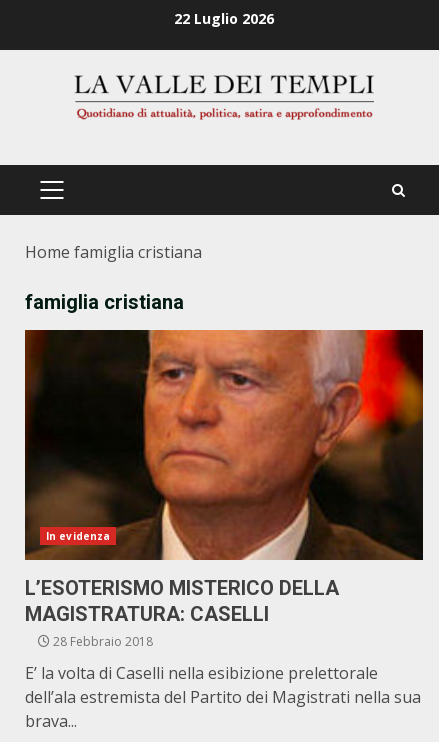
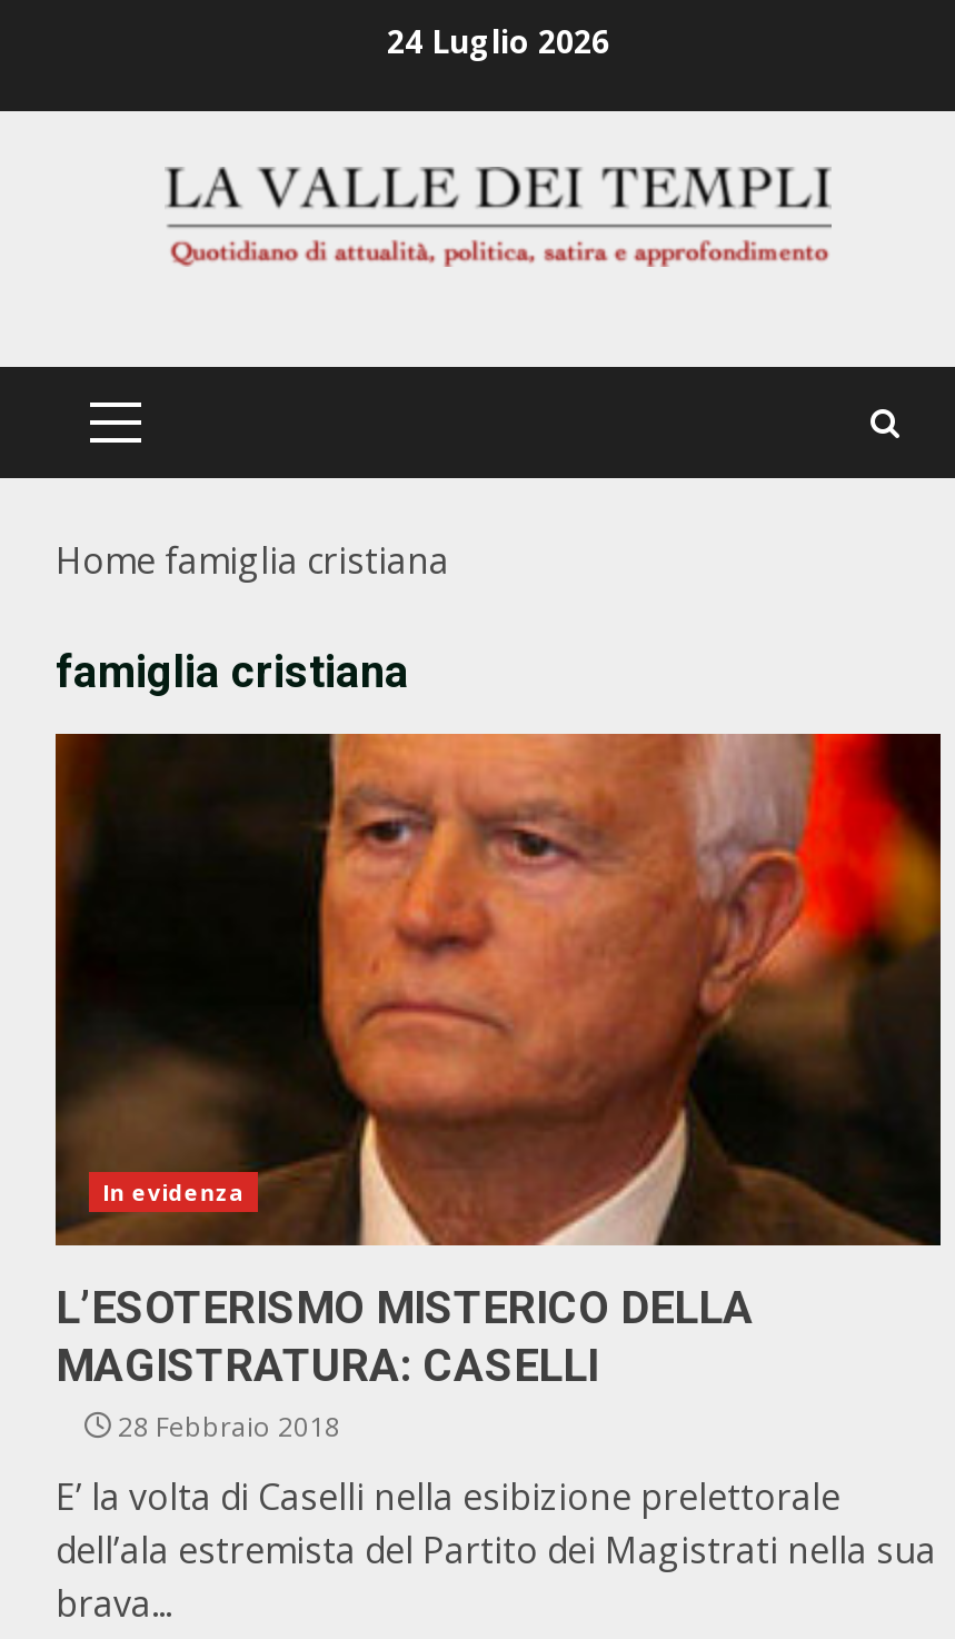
[174,8,274,27] 22 Luglio 2026 -> [387,19,609,61] 24 Luglio 2026

